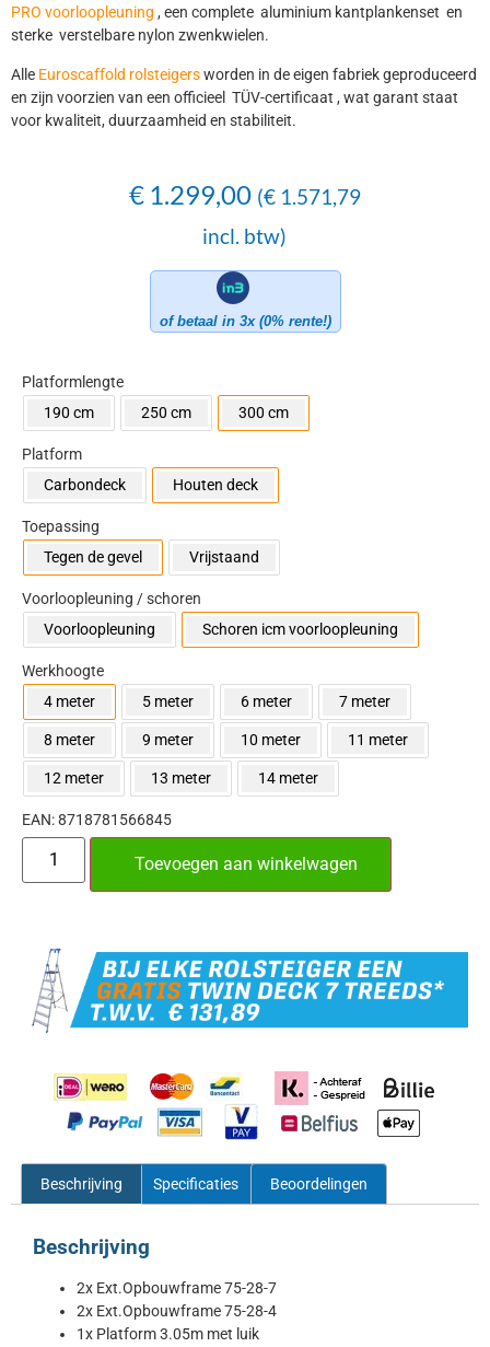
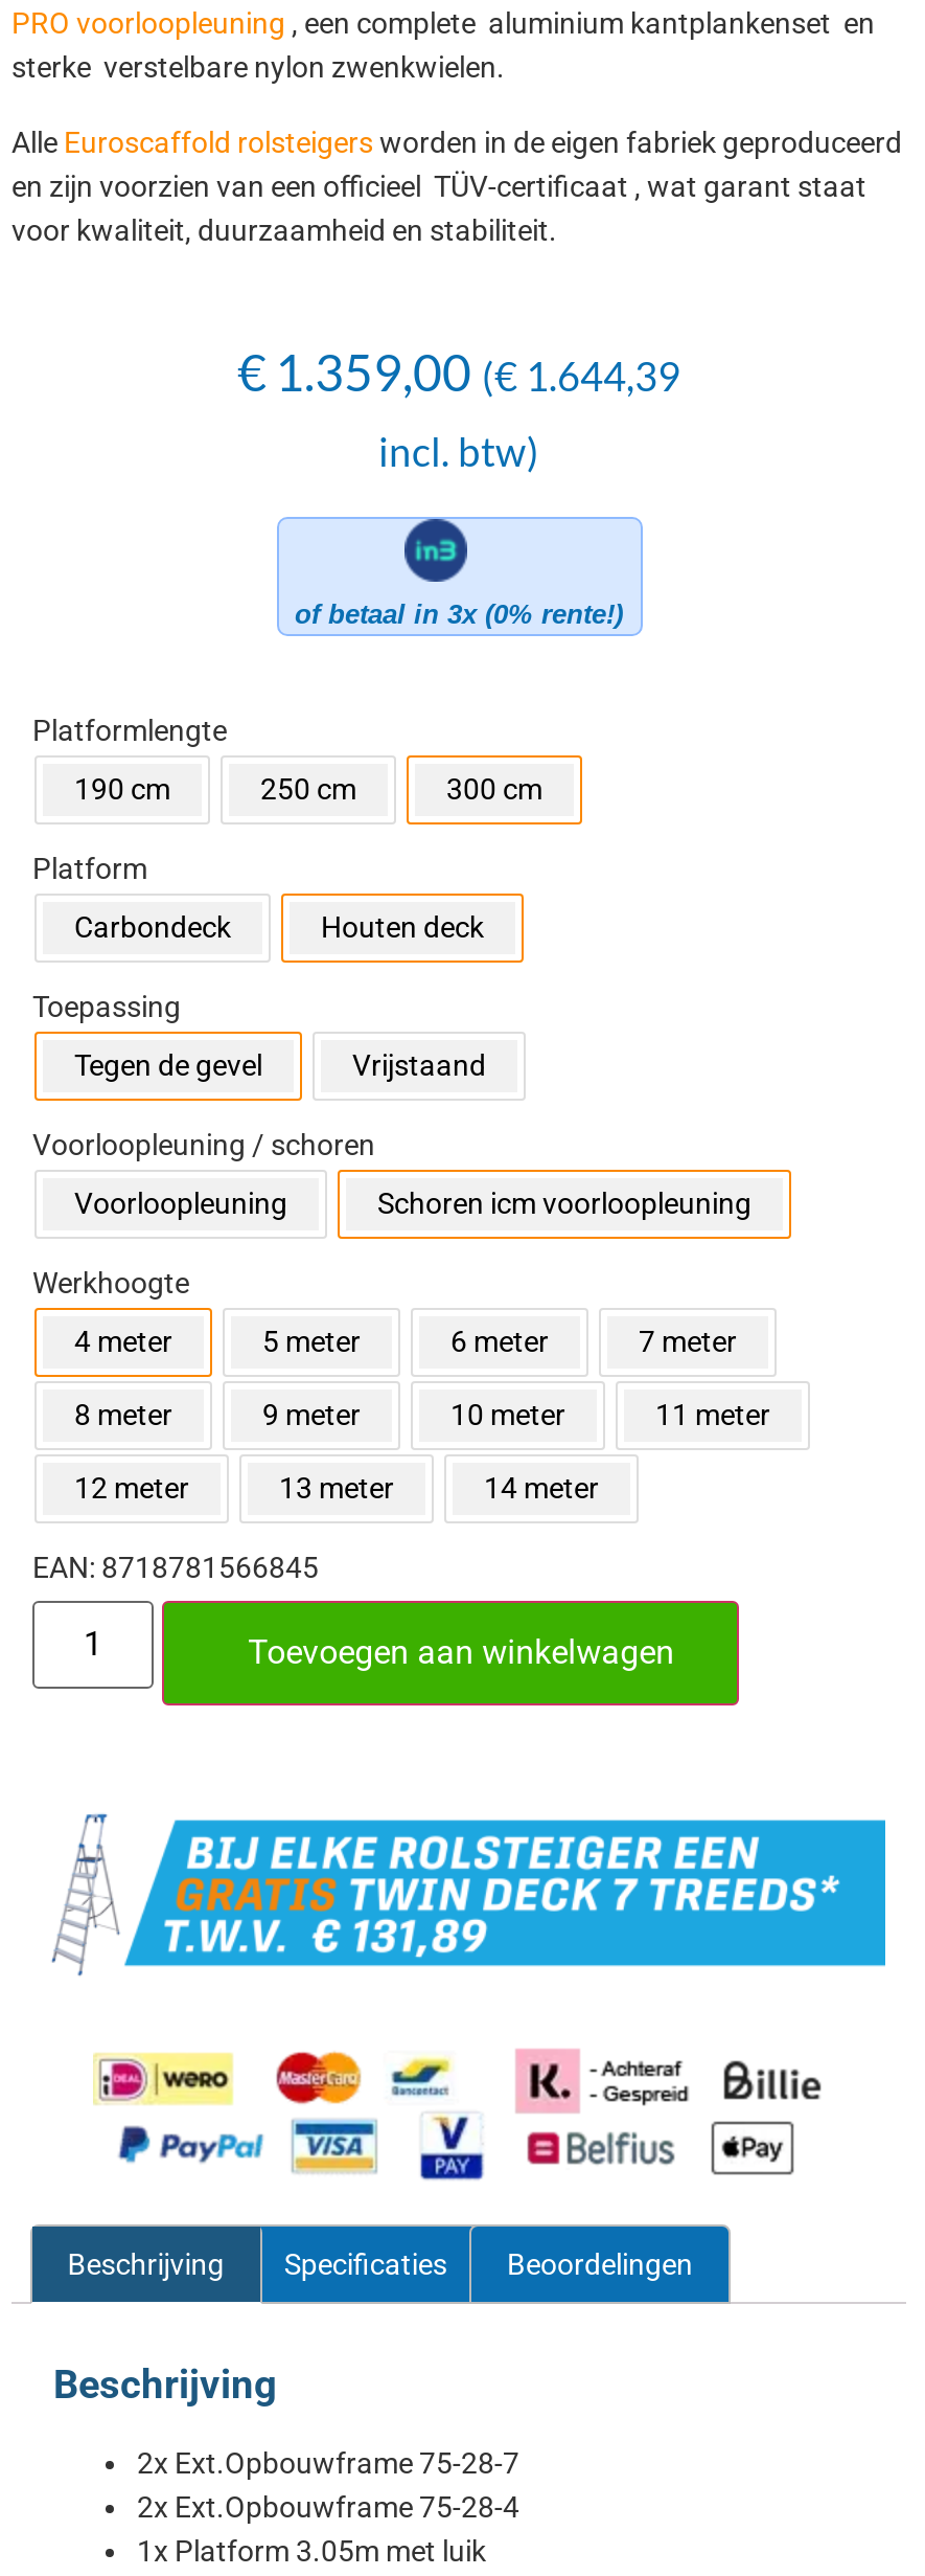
[129,179,361,210] € 1.299,00 (€ 1.571,79 -> [237,342,680,402] € 1.359,00 (€ 1.644,39

